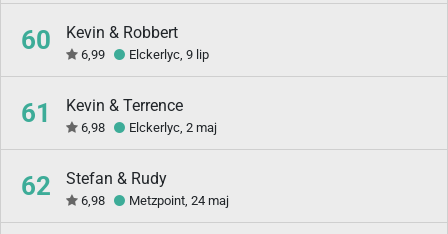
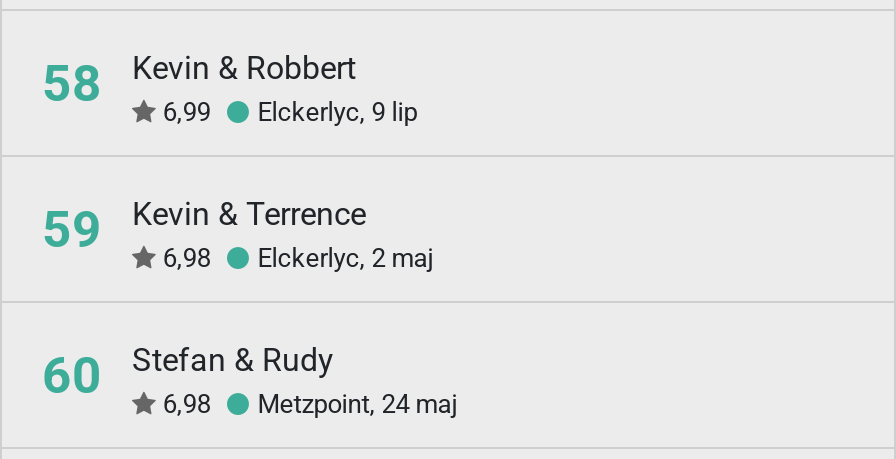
[21,23,178,55] 60 Kevin & Robbert -> [42,50,356,114] 58 Kevin & Robbert
[21,96,183,128] 61 Kevin & Terrence -> [42,196,366,260] 59 Kevin & Terrence
[21,169,167,201] 62 Stefan & Rudy -> [42,342,334,406] 60 Stefan & Rudy

